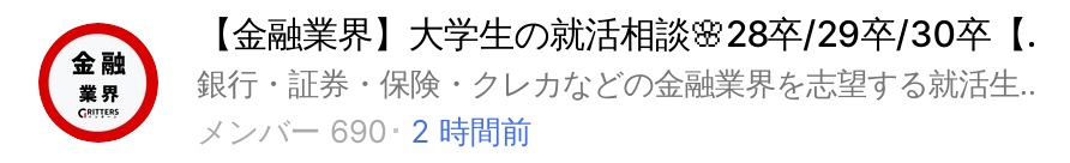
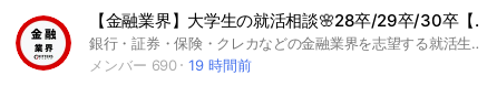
[197,111,532,150] メンバー 690 2 時間前 -> [89,56,251,74] メンバー 690 19 時間前

